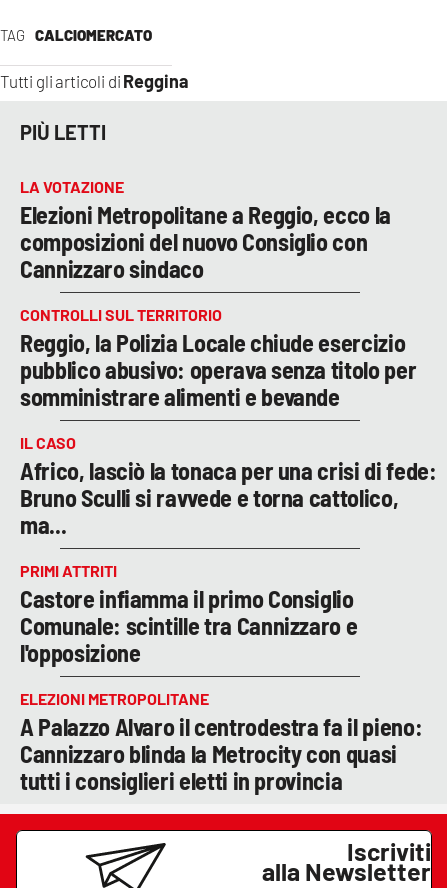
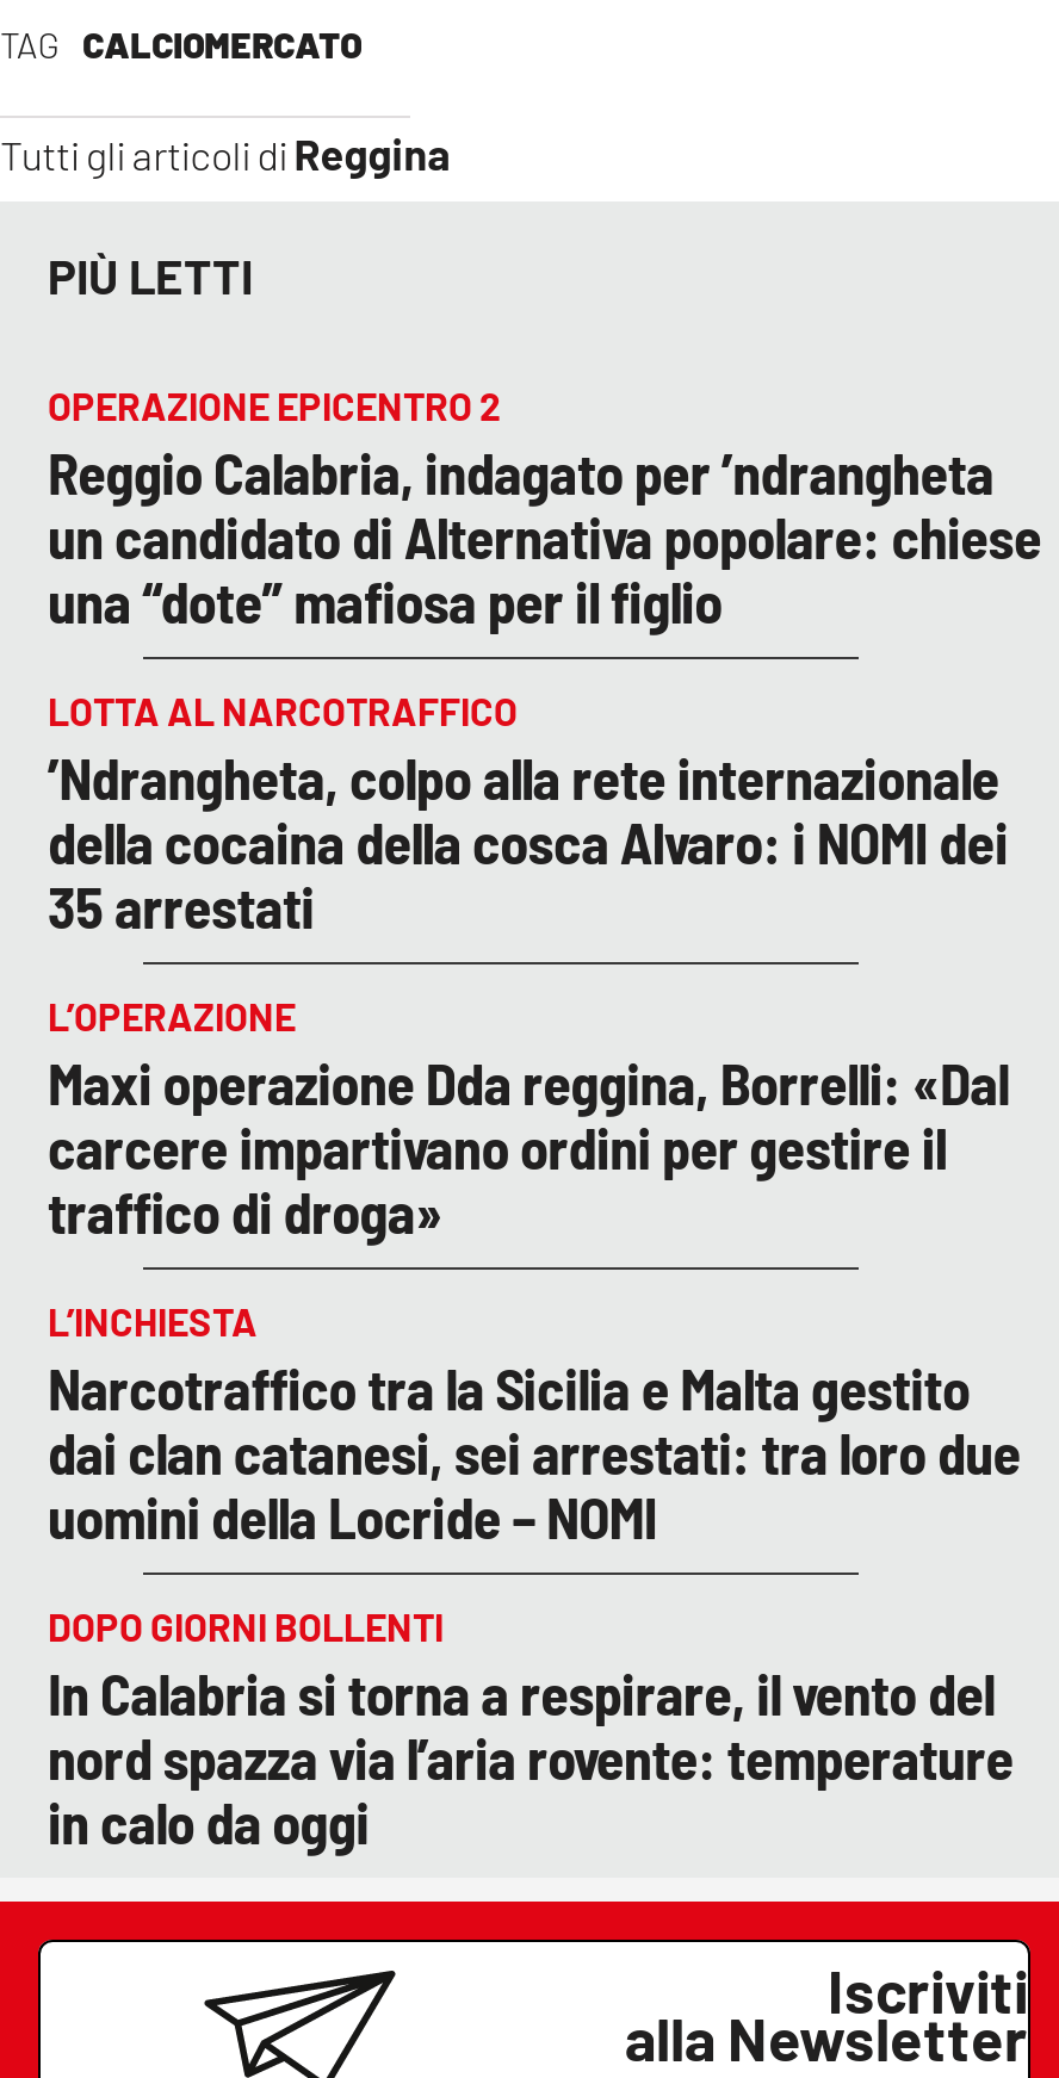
[20,177,391,283] LA VOTAZIONE | Elezioni Metropolitane a Reggio, ecco la | composizioni del nuovo Consiglio con | Cannizzaro sindaco -> [48,383,1041,635] OPERAZIONE EPICENTRO 2 | Reggio Calabria, indagato per ’ndrangheta | un candidato di Alternativa popolare: chiese | una “dote” mafiosa per il figlio
[20,305,416,411] CONTROLLI SUL TERRITORIO | Reggio, la Polizia Locale chiude esercizio | pubblico abusivo: operava senza titolo per | somministrare alimenti e bevande -> [48,688,1008,941] LOTTA AL NARCOTRAFFICO | ’Ndrangheta, colpo alla rete internazionale | della cocaina della cosca Alvaro: i NOMI dei | 35 arrestati
[20,433,437,539] IL CASO | Africo, lasciò la tonaca per una crisi di fede: | Bruno Sculli si ravvede e torna cattolico, | ma... -> [48,993,1009,1246] L’OPERAZIONE | Maxi operazione Dda reggina, Borrelli: «Dal | carcere impartivano ordini per gestire il | traffico di droga»
[20,561,357,667] PRIMI ATTRITI | Castore infiamma il primo Consiglio | Comunale: scintille tra Cannizzaro e | l'opposizione -> [48,1298,1021,1551] L’INCHIESTA | Narcotraffico tra la Sicilia e Malta gestito | dai clan catanesi, sei arrestati: tra loro due | uomini della Locride – NOMI
[20,689,422,795] ELEZIONI METROPOLITANE | A Palazzo Alvaro il centrodestra fa il pieno: | Cannizzaro blinda la Metrocity con quasi | tutti i consiglieri eletti in provincia -> [48,1604,1014,1856] DOPO GIORNI BOLLENTI | In Calabria si torna a respirare, il vento del | nord spazza via l’aria rovente: temperature | in calo da oggi

